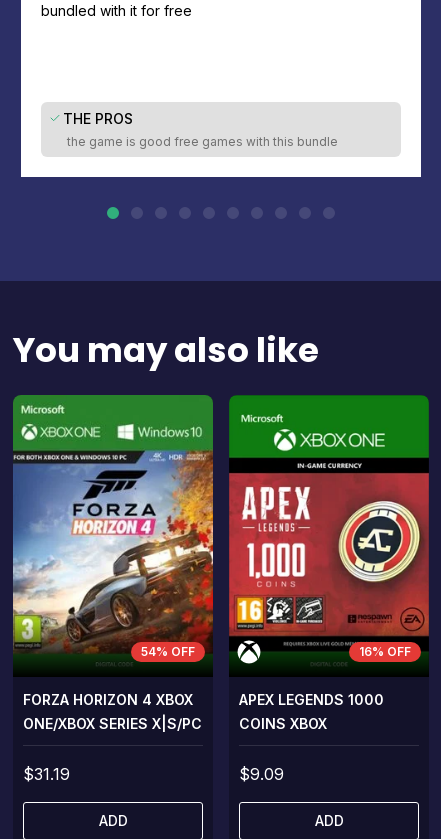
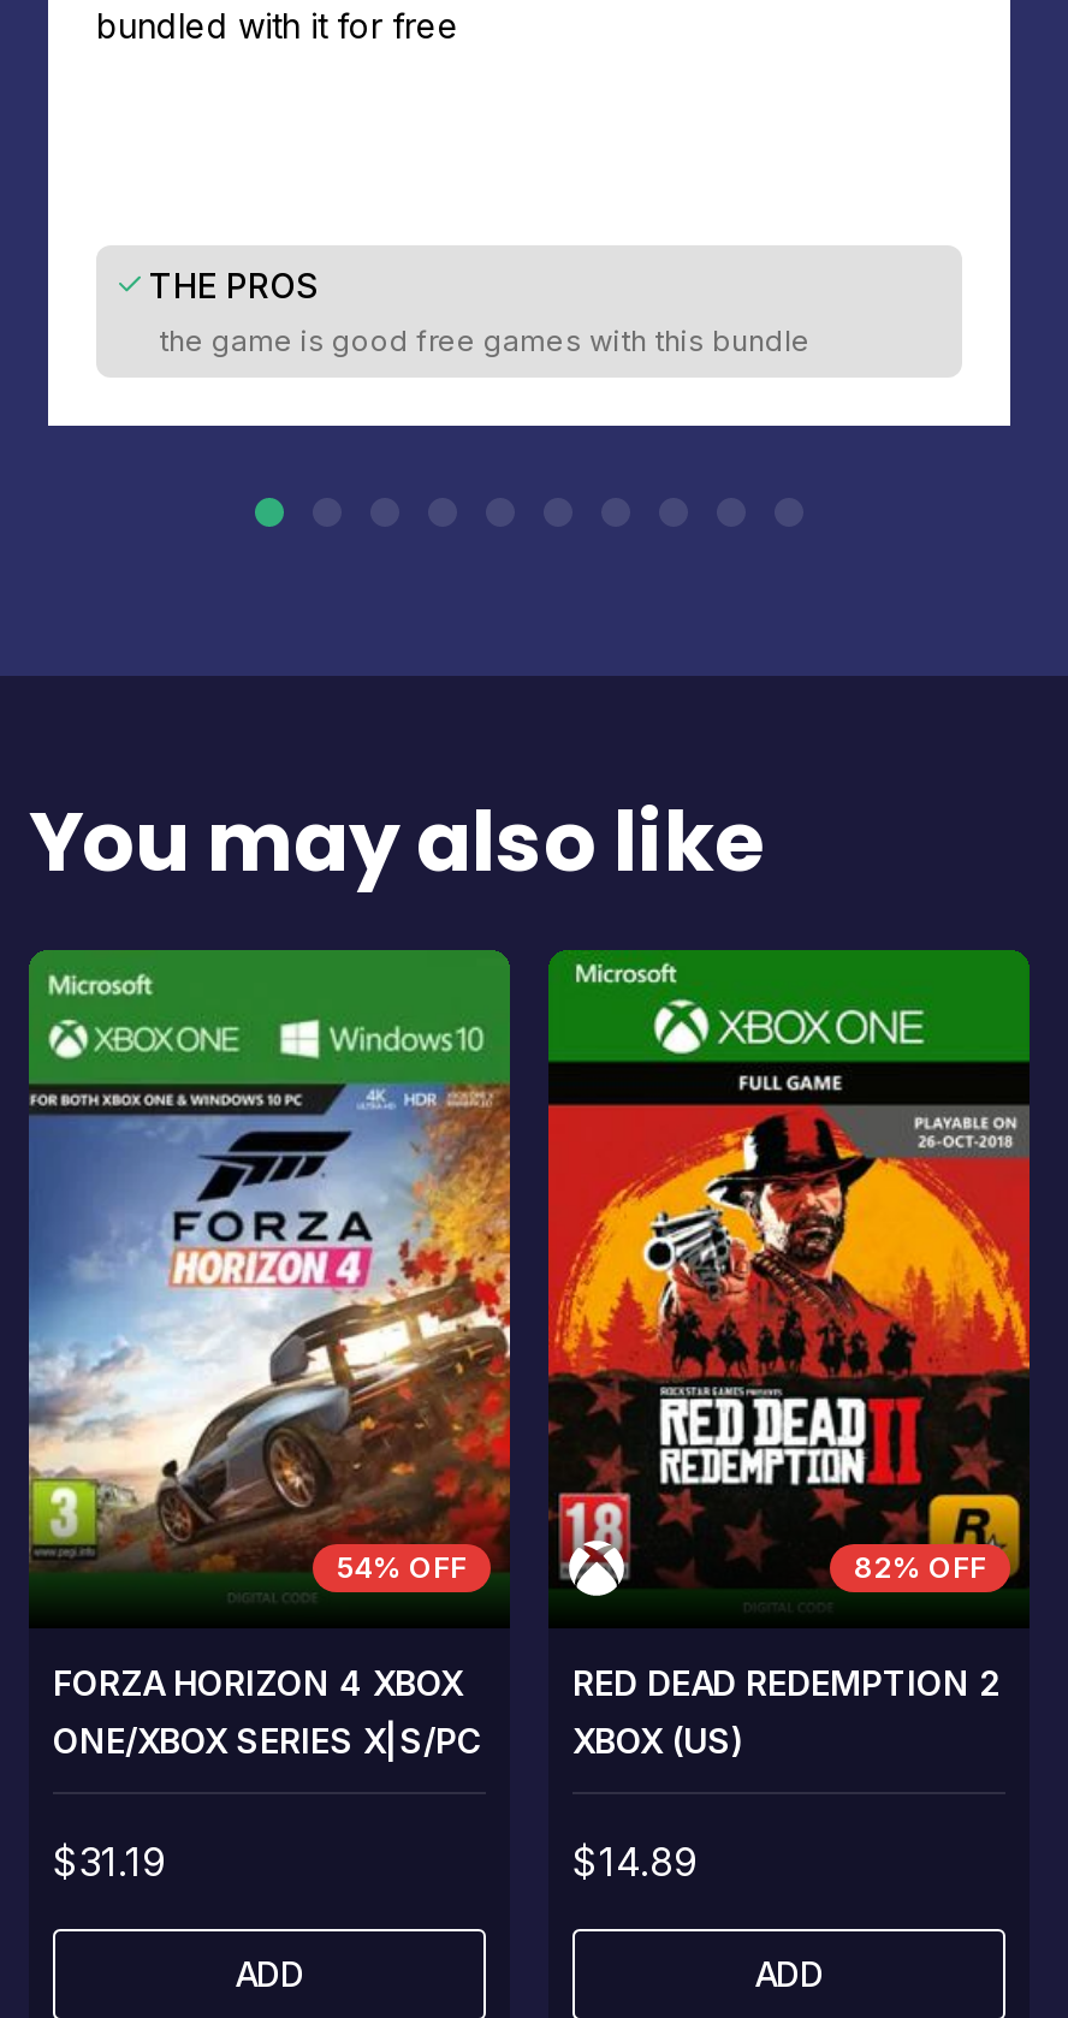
[228,401,430,659] [image] | 16% OFF -> [546,962,1030,1587] [image] | 82% OFF
[239,691,384,732] APEX LEGENDS 1000 | COINS XBOX -> [572,1662,1001,1760] RED DEAD REDEMPTION 2 | XBOX (US)
[239,764,284,784] $9.09 -> [572,1837,698,1885] $14.89

